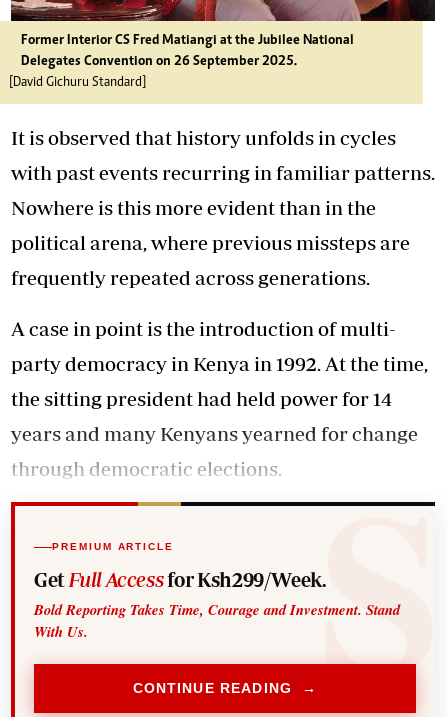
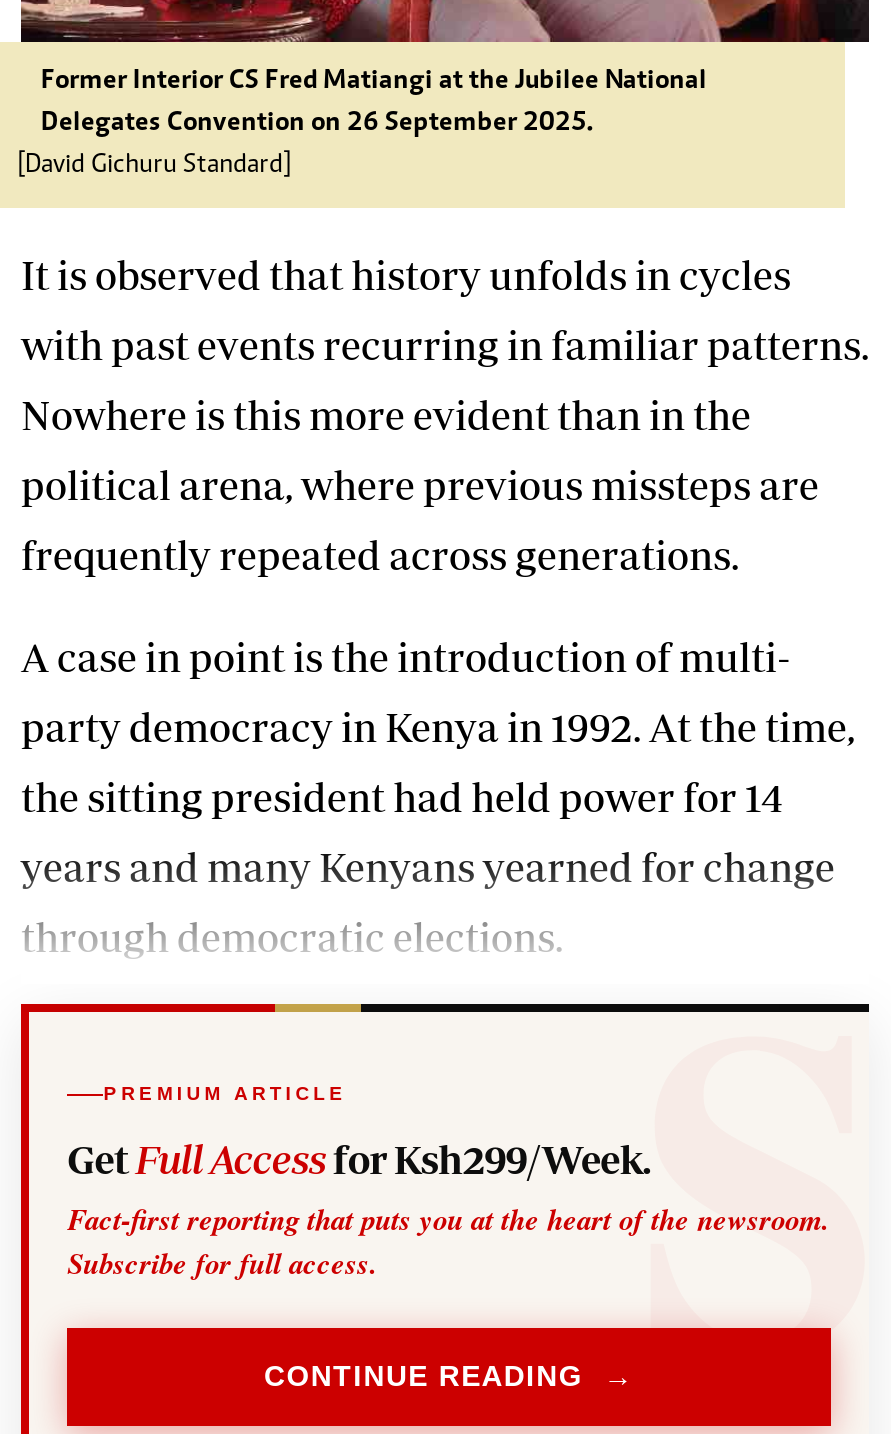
[34,599,400,642] Bold Reporting Takes Time, Courage and Investment. Stand | With Us. -> [67,1198,829,1284] Fact-first reporting that puts you at the heart of the newsroom. | Subscribe for full access.

